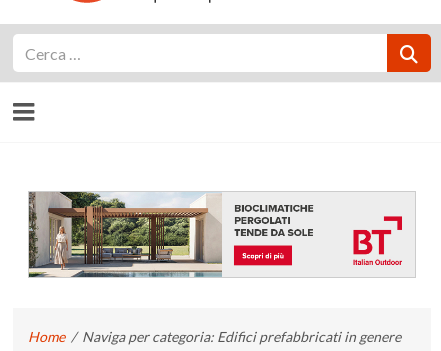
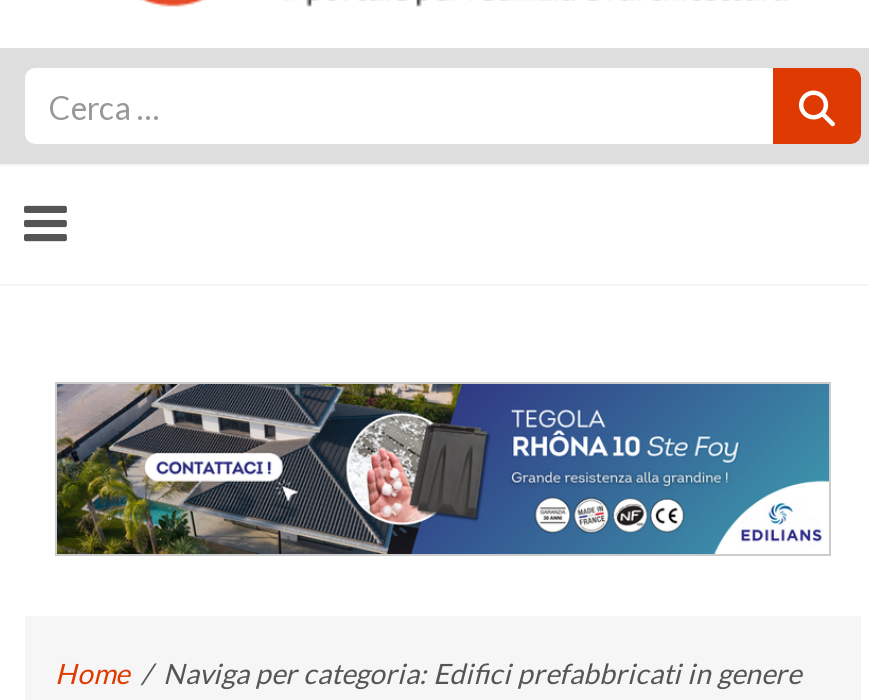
[28,191,415,278] [image] -> [55,382,831,556] [image]

